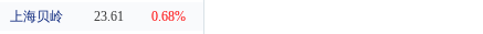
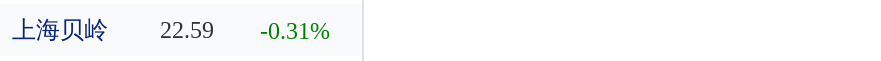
[94,9,124,24] 23.61 -> [160,16,214,44] 22.59
[151,9,186,24] 0.68% -> [260,16,330,44] -0.31%

